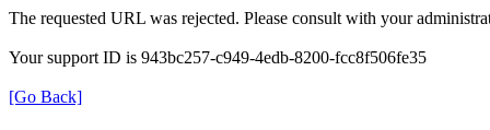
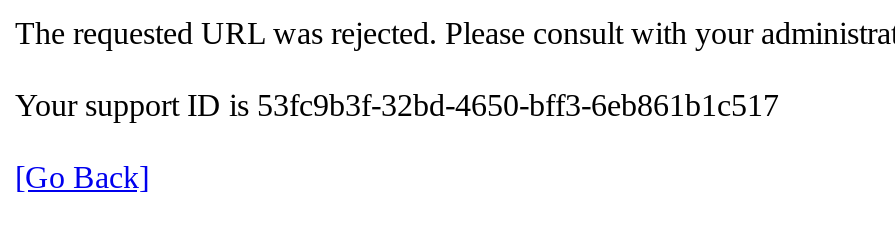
[9,48,427,67] Your support ID is 943bc257-c949-4edb-8200-fcc8f506fe35 -> [15,88,779,122] Your support ID is 53fc9b3f-32bd-4650-bff3-6eb861b1c517

